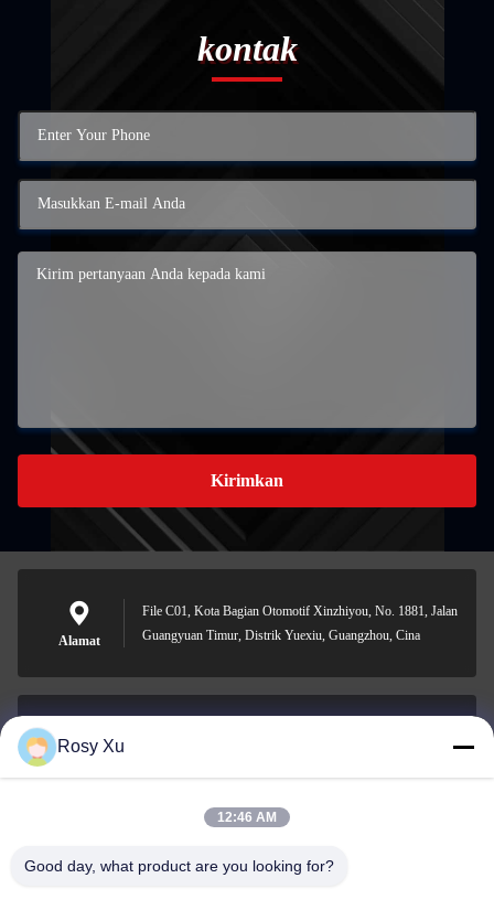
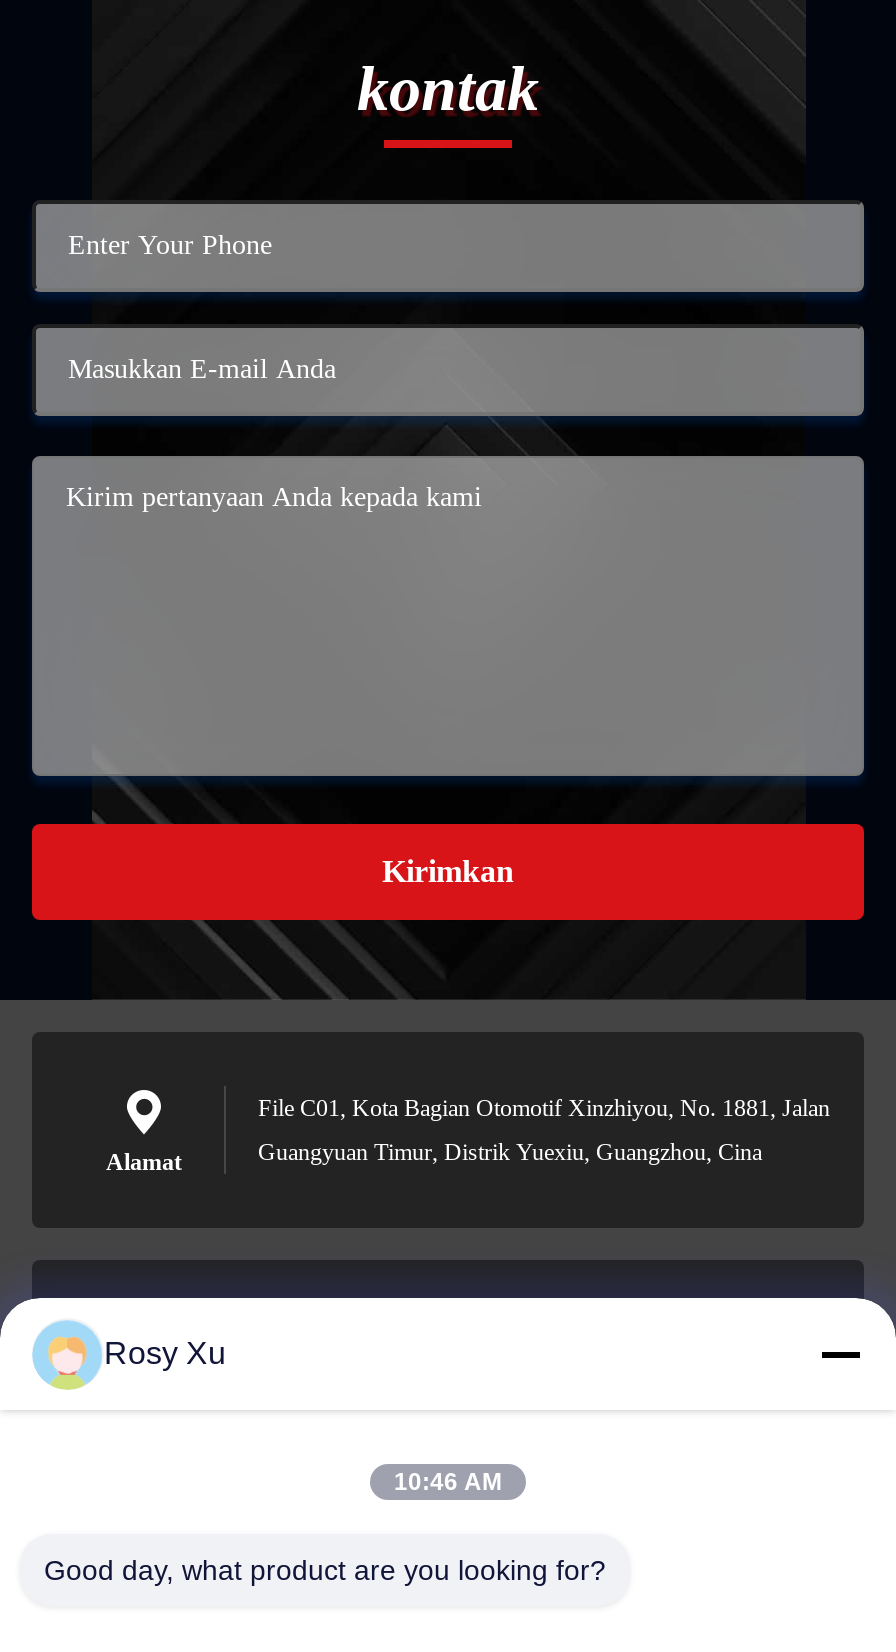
[217,810,277,825] 12:46 AM -> [394,1468,502,1496] 10:46 AM

